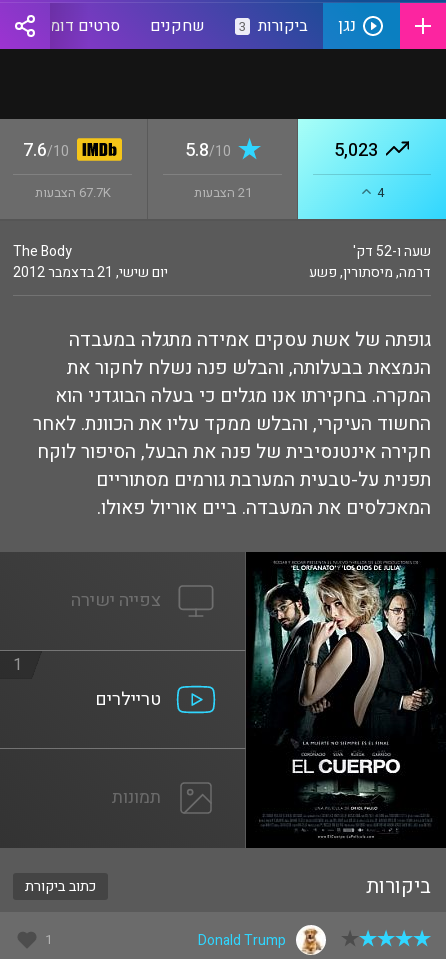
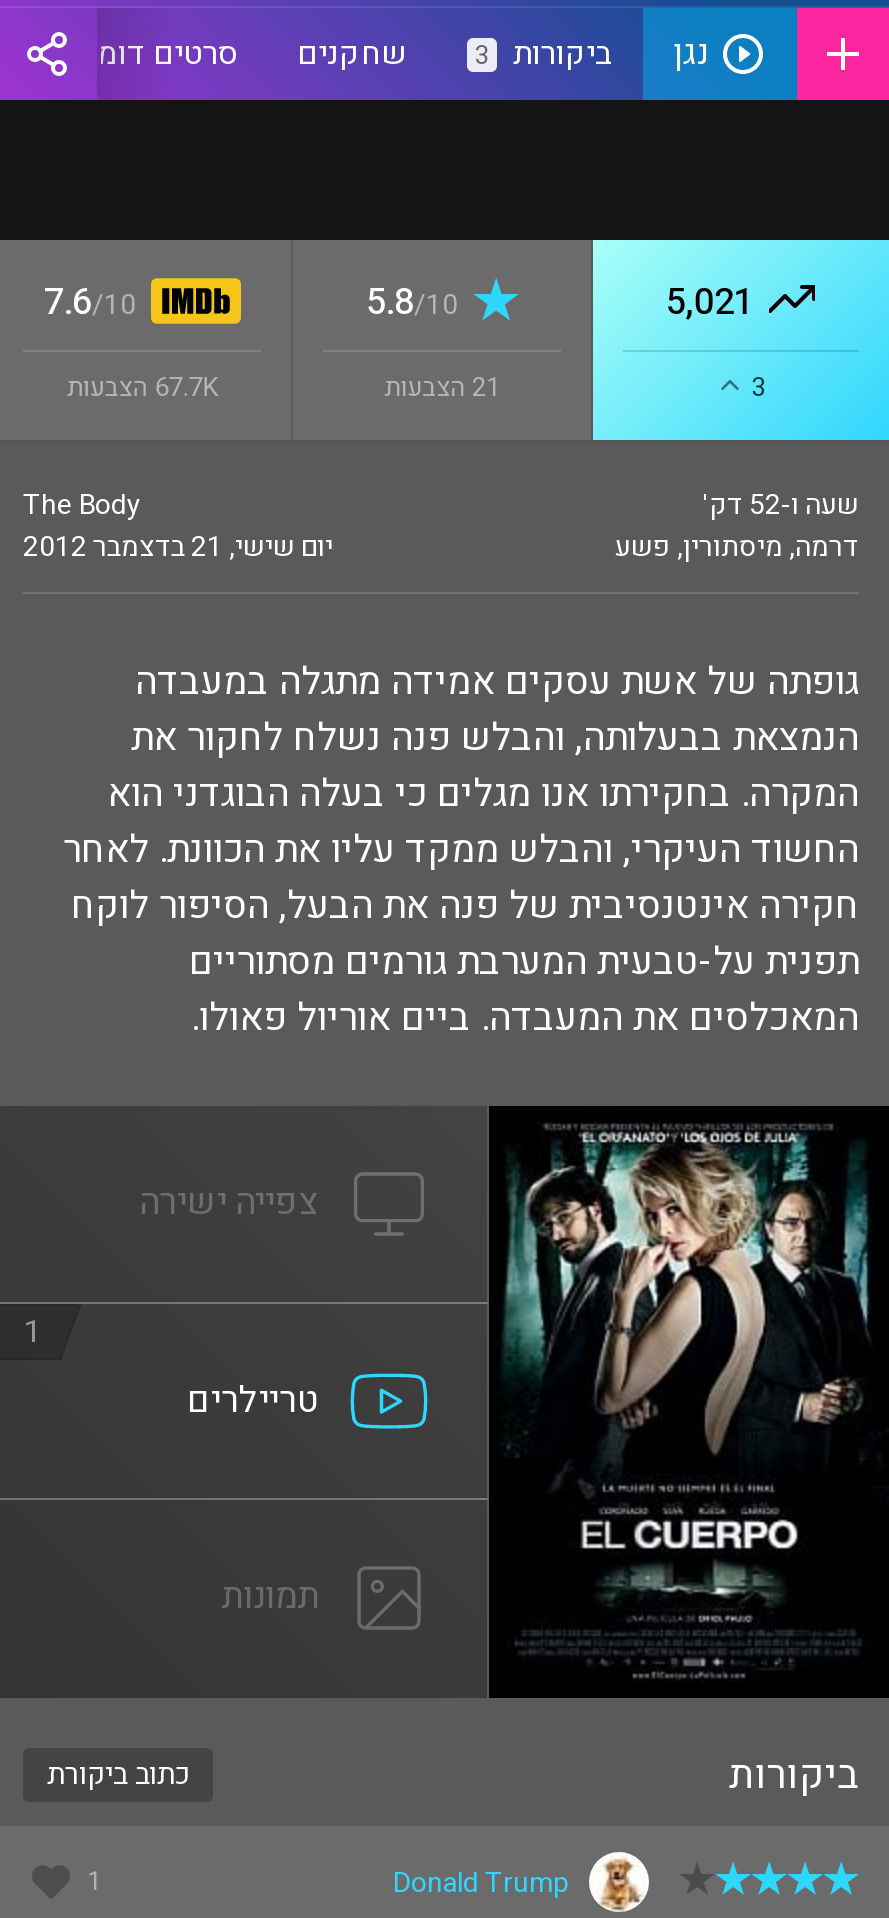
[334,137,378,164] 5,023 -> [666,276,754,330] 5,021
[377,183,384,202] 4 -> [752,368,766,406] 3

